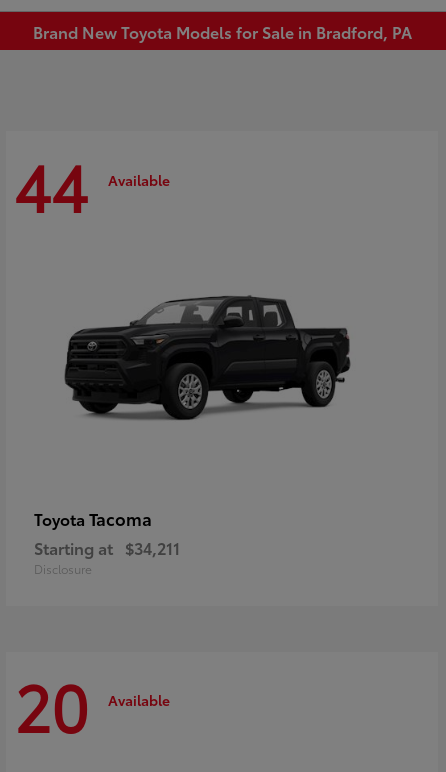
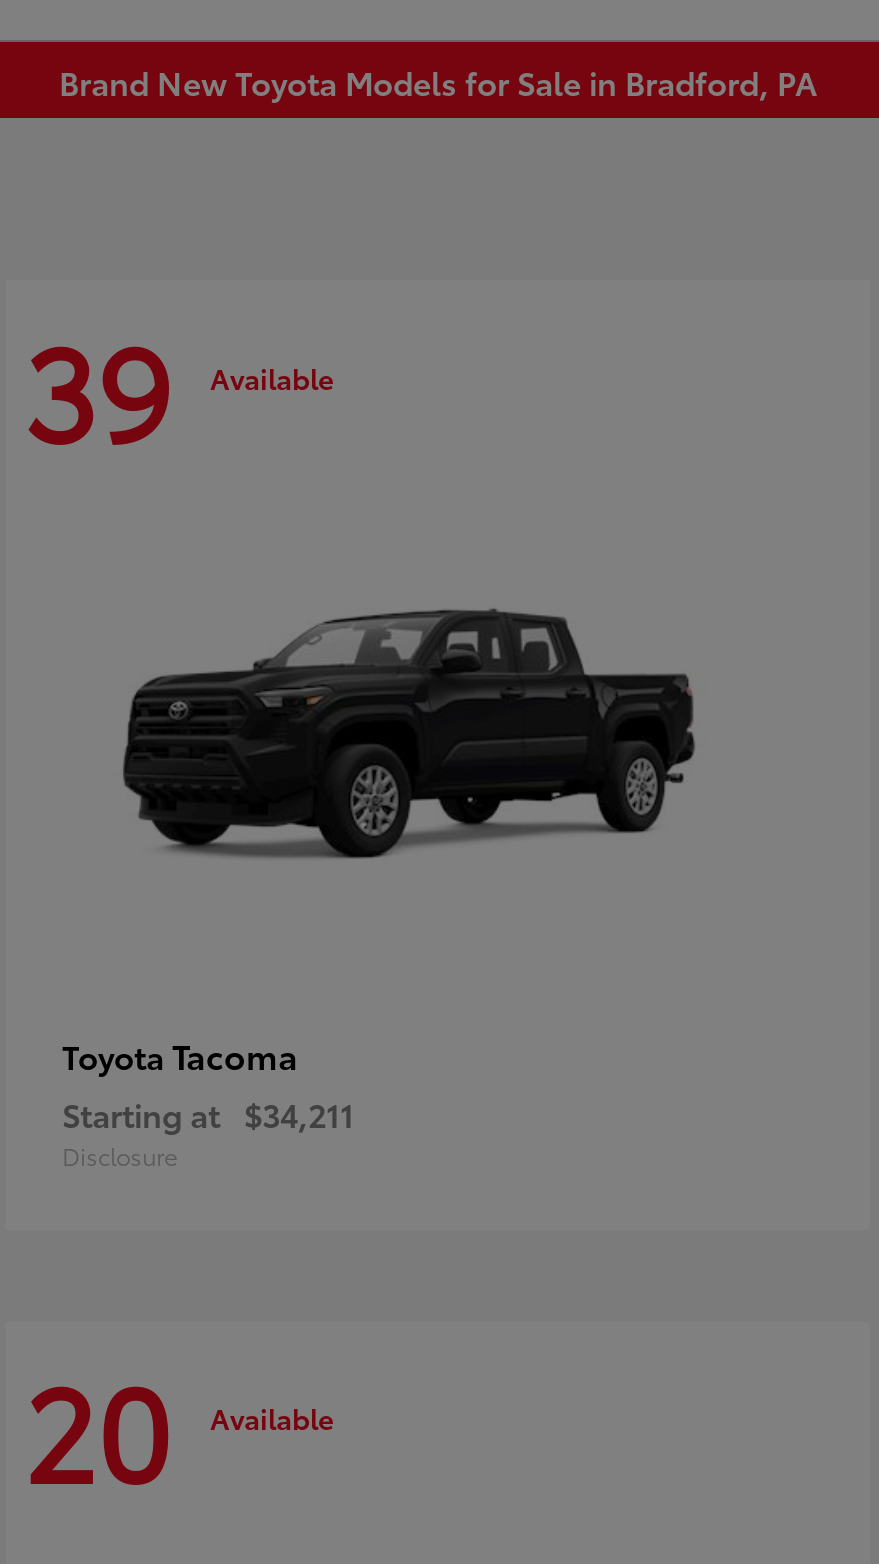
[14,138,170,230] 44 Available -> [22,293,334,477] 39 Available

